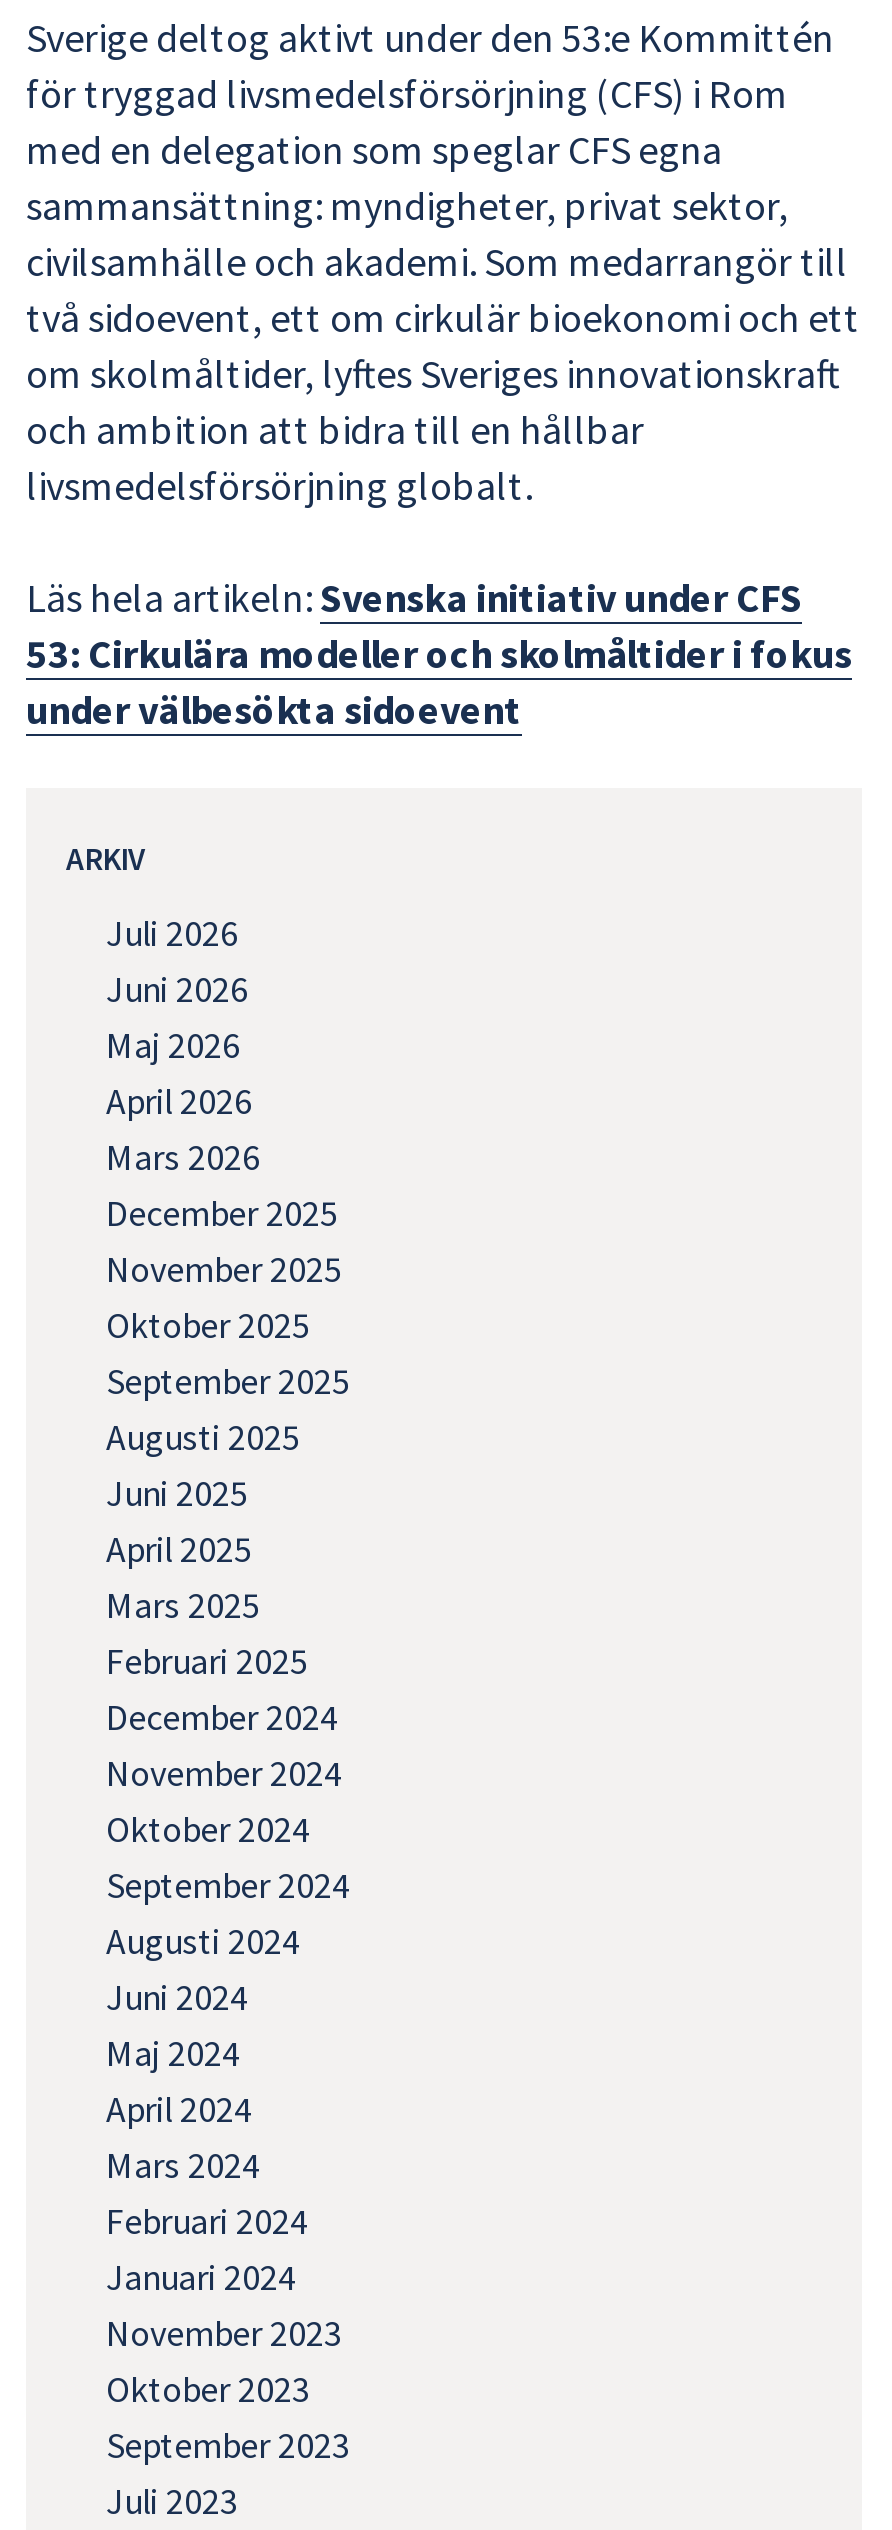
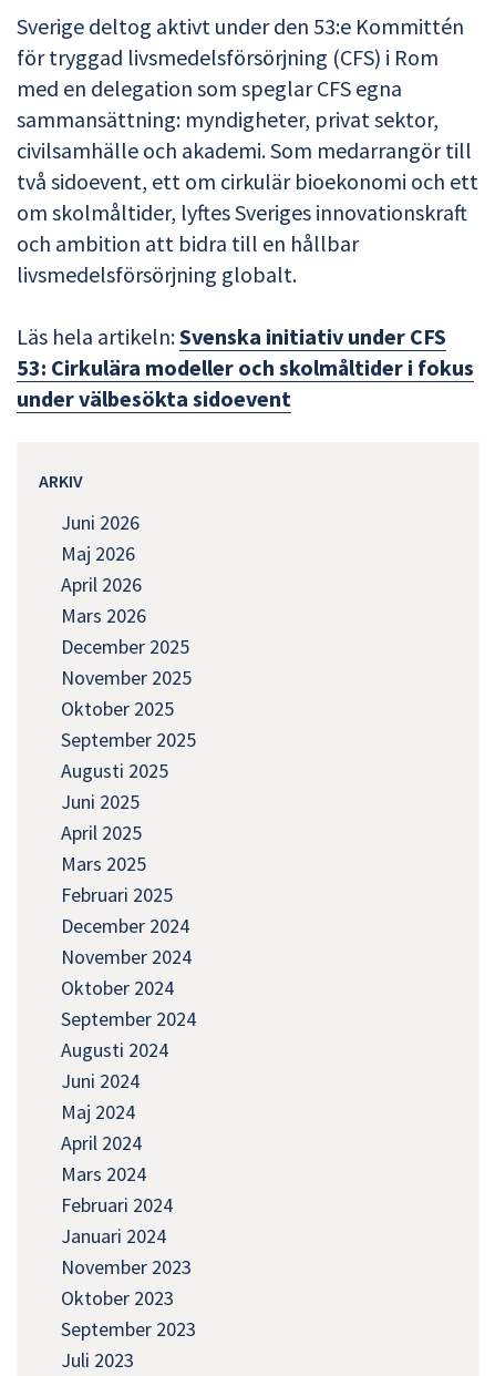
[106,911,238,957] Juli 2026 -> none

